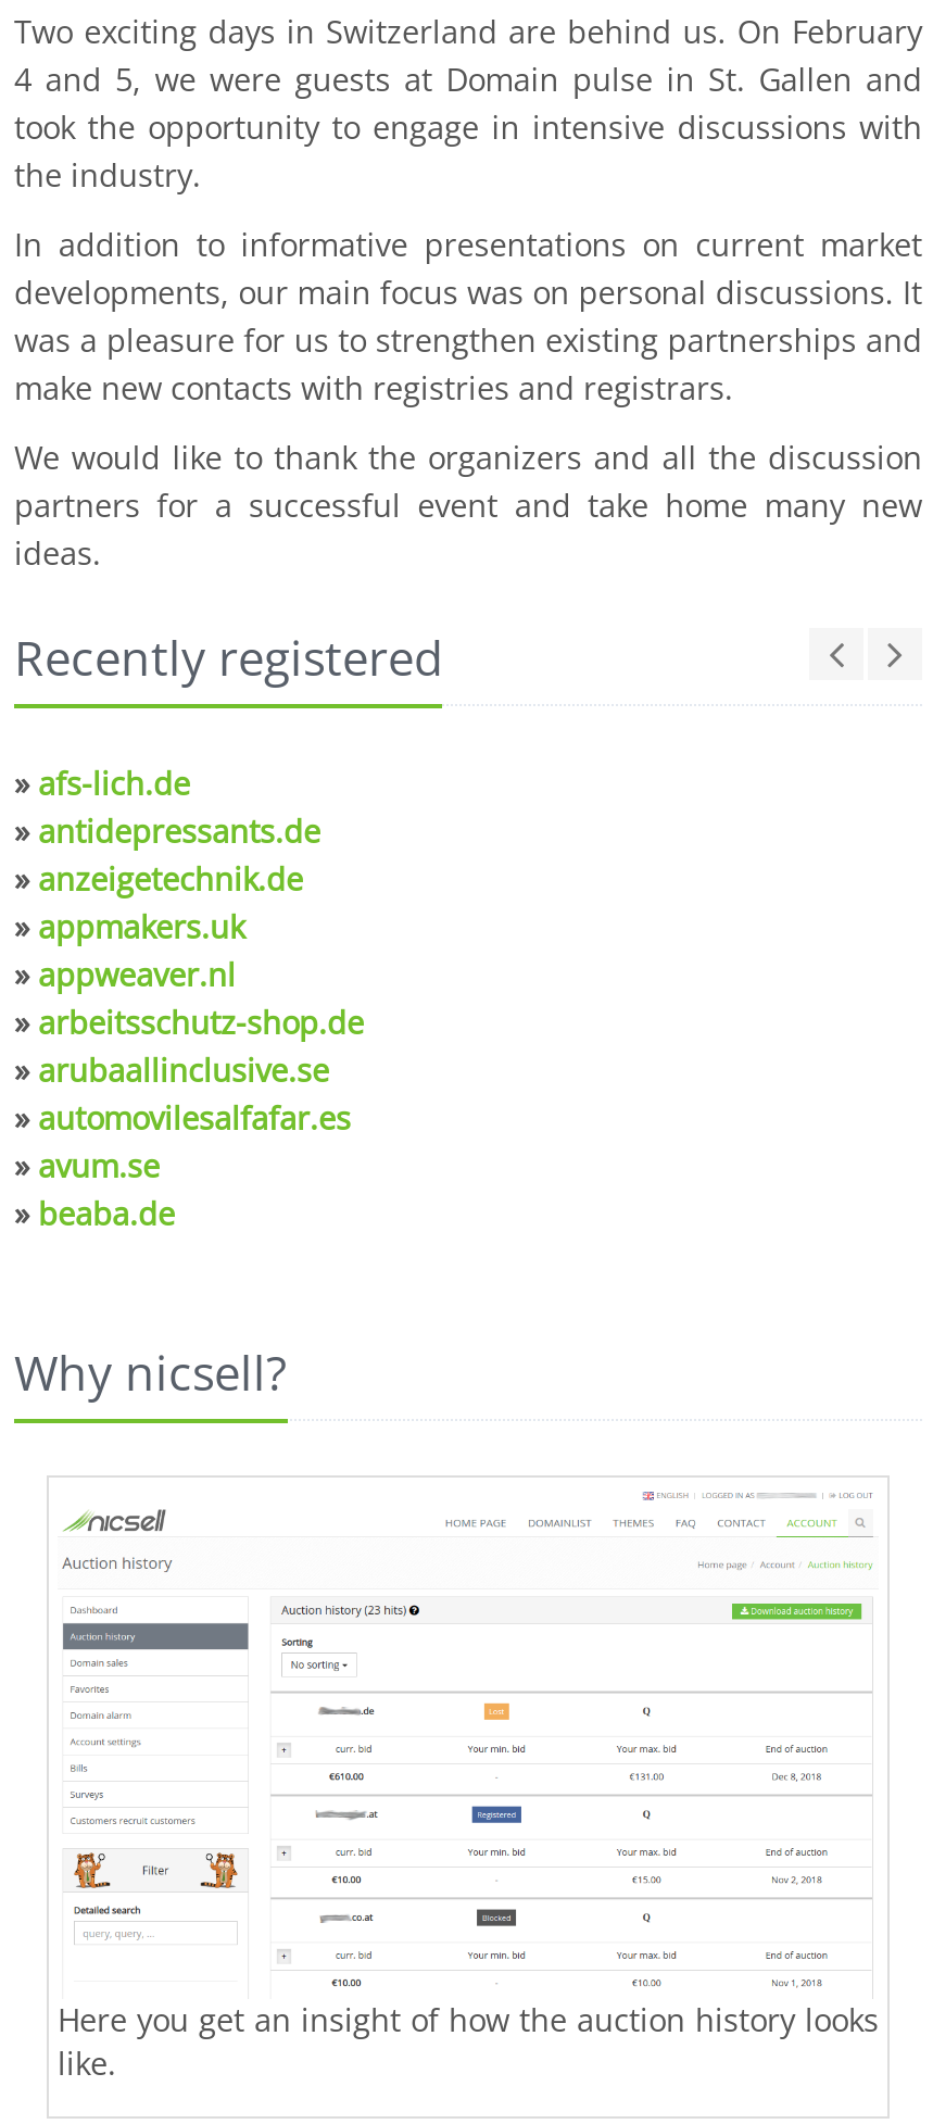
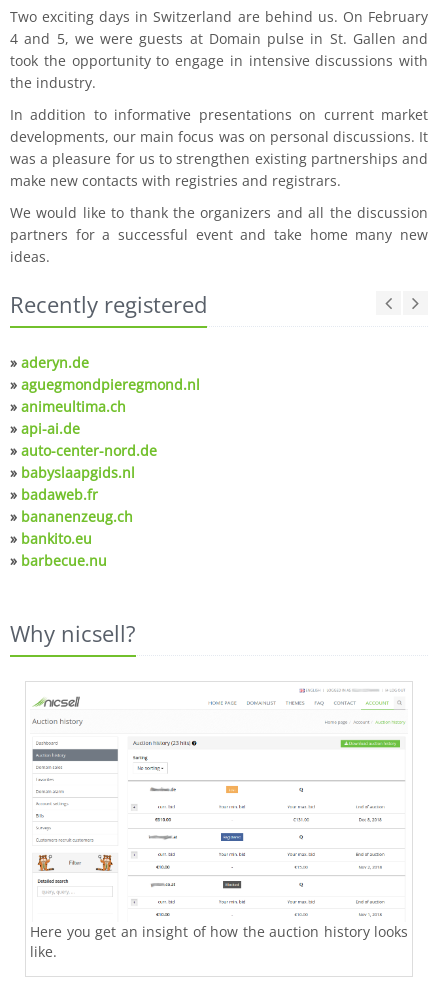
[14,763,364,1235] » afs-lich.de | » antidepressants.de | » anzeigetechnik.de | » appmakers.uk | » appweaver.nl | » arbeitsschutz-shop.de | » arubaallinclusive.se | » automovilesalfafar.es | » avum.se | » beaba.de -> [10,353,200,570] » aderyn.de | » aguegmondpieregmond.nl | » animeultima.ch | » api-ai.de | » auto-center-nord.de | » babyslaapgids.nl | » badaweb.fr | » bananenzeug.ch | » bankito.eu | » barbecue.nu

